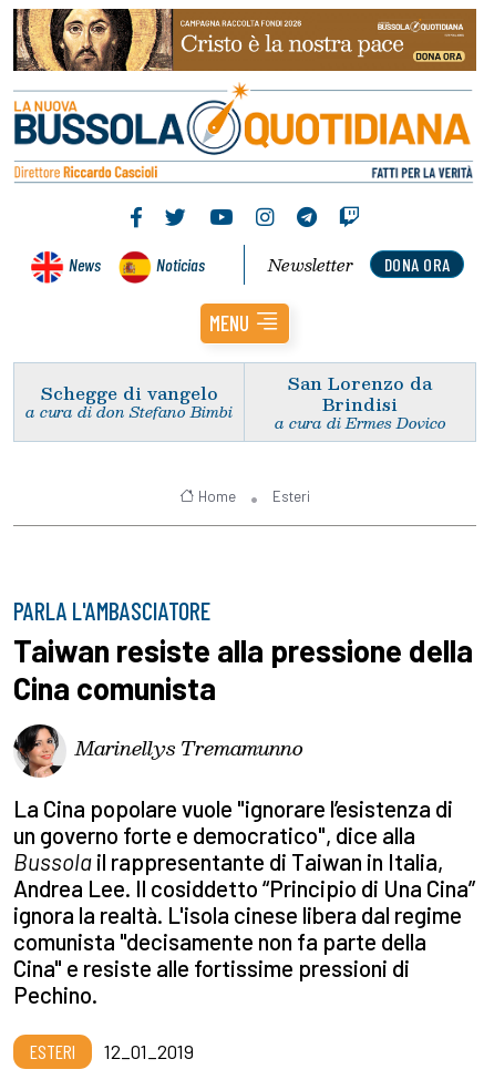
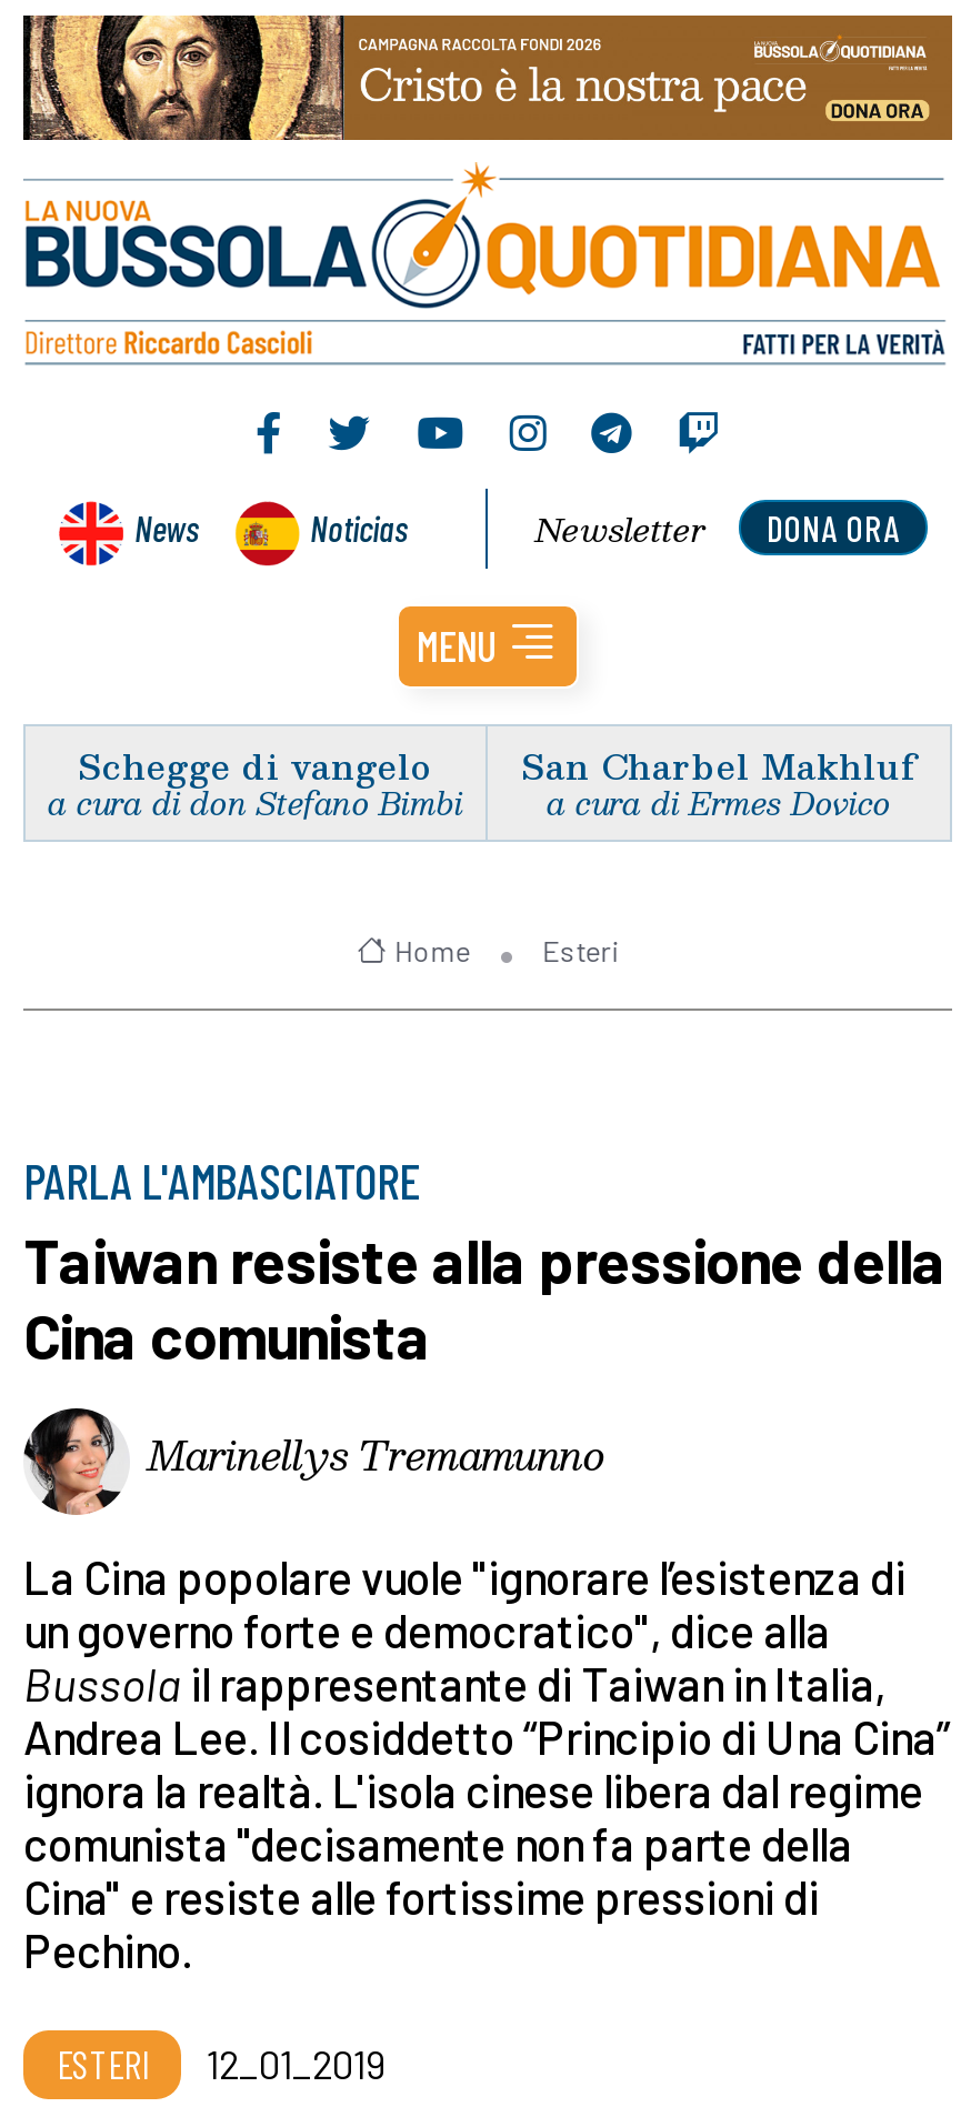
[288,368,432,417] San Lorenzo da | Brindisi -> [521,737,917,792] San Charbel Makhluf

